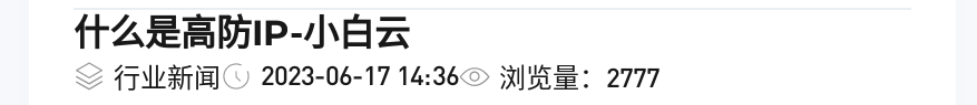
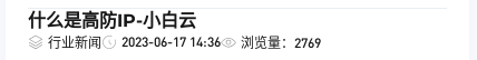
[114,59,660,94] 行业新闻 2023-06-17 14:36 浏览量：2777 -> [48,33,321,51] 行业新闻 2023-06-17 14:36 浏览量：2769

